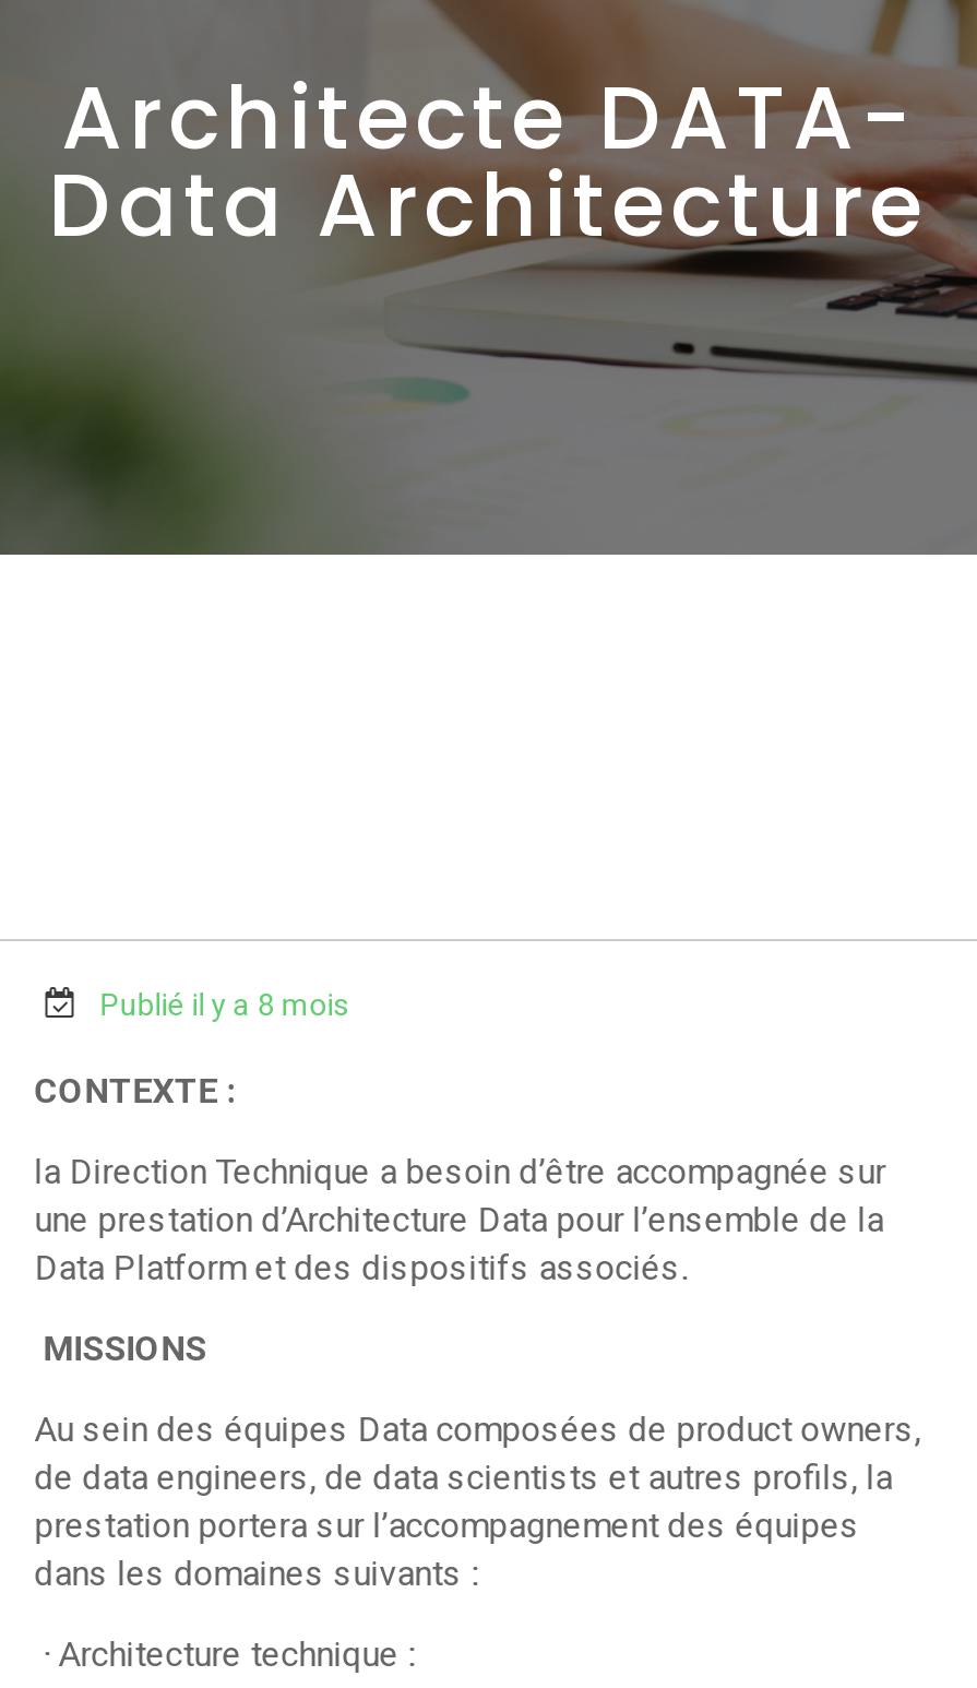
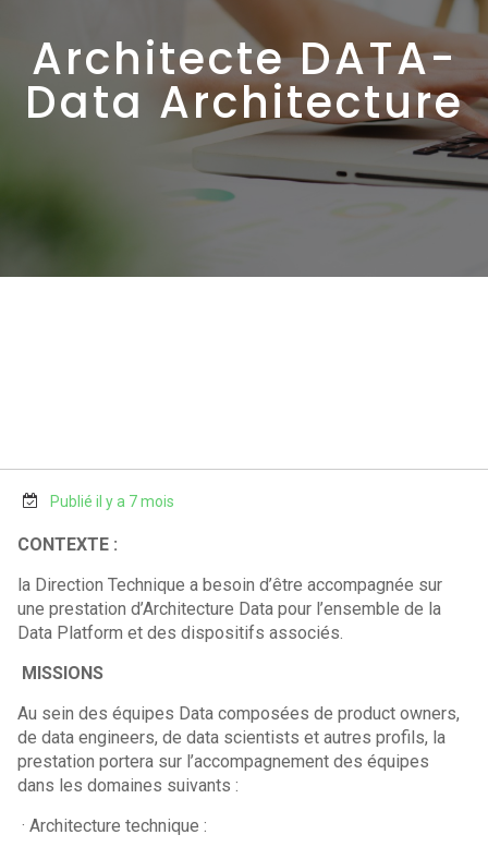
[100,987,349,1022] Publié il y a 8 mois -> [50,493,175,510] Publié il y a 7 mois

